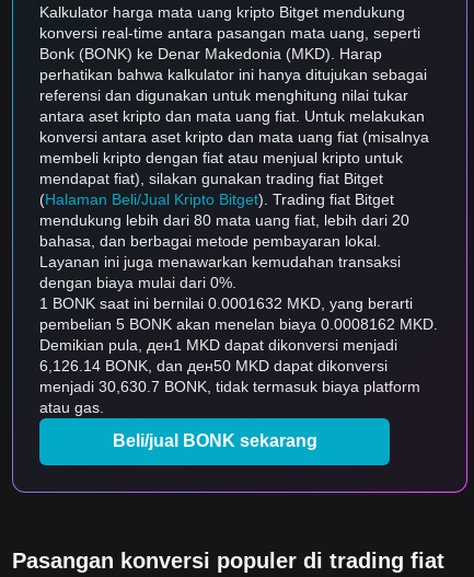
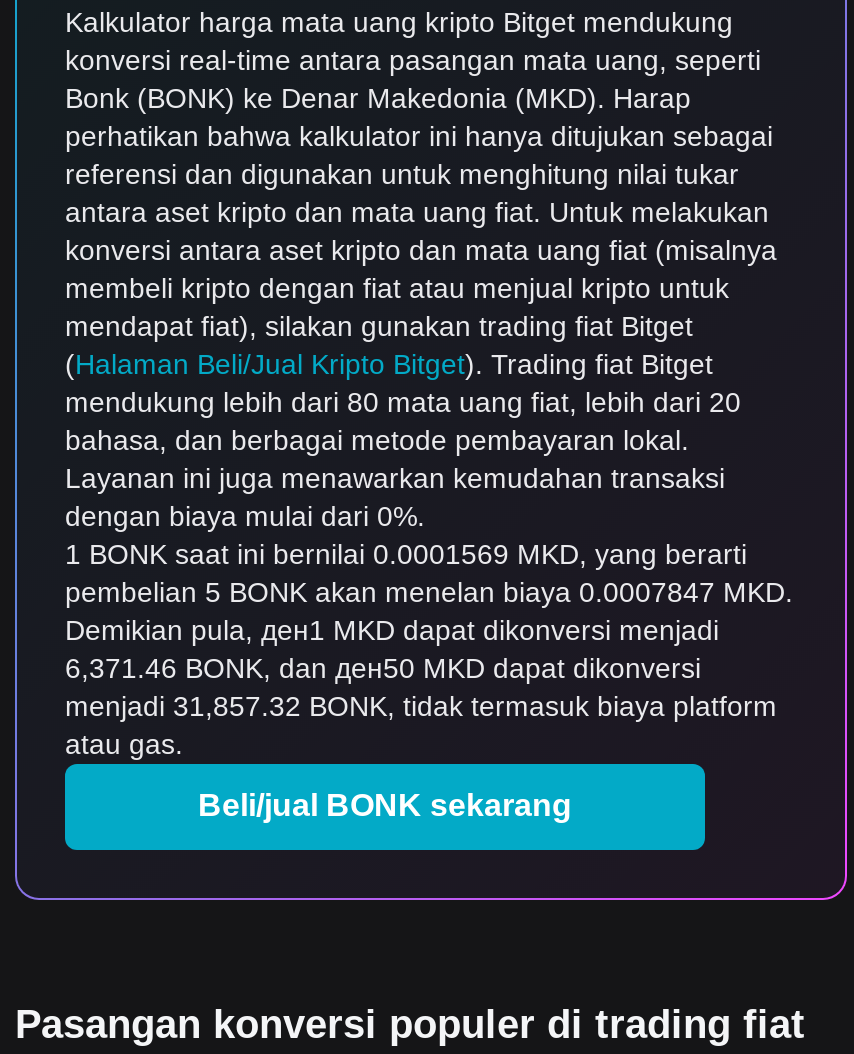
[39,295,413,312] 1 BONK saat ini bernilai 0.0001632 MKD, yang berarti -> [65,538,747,570] 1 BONK saat ini bernilai 0.0001569 MKD, yang berarti
[39,315,438,333] pembelian 5 BONK akan menelan biaya 0.0008162 MKD. -> [65,576,793,608] pembelian 5 BONK akan menelan biaya 0.0007847 MKD.
[39,357,388,374] 6,126.14 BONK, dan ден50 MKD dapat dikonversi -> [65,652,701,684] 6,371.46 BONK, dan ден50 MKD dapat dikonversi
[39,378,420,395] menjadi 30,630.7 BONK, tidak termasuk biaya platform -> [65,690,777,722] menjadi 31,857.32 BONK, tidak termasuk biaya platform

